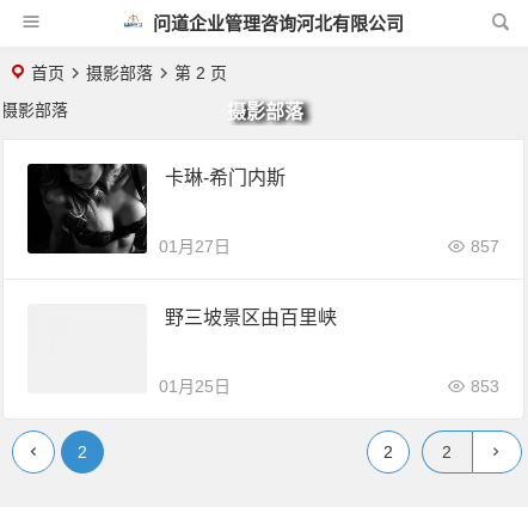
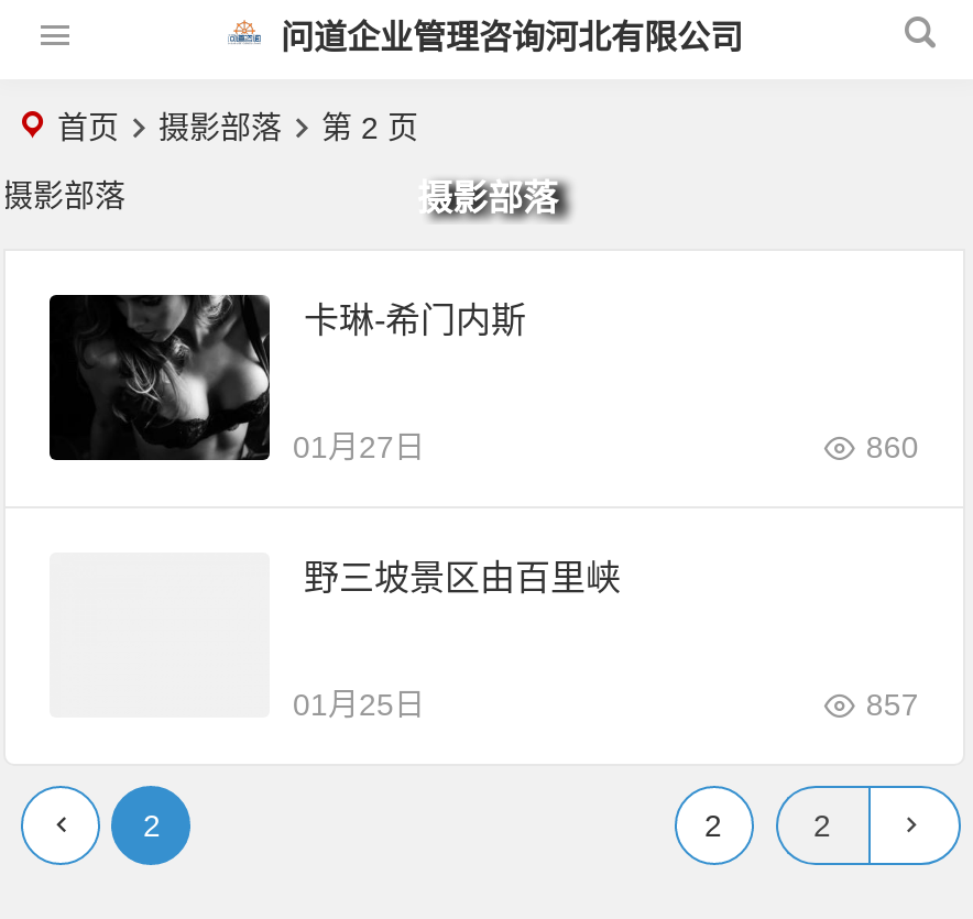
[471,237,499,256] 857 -> [866,429,919,464] 860
[471,377,499,396] 853 -> [866,687,919,722] 857

